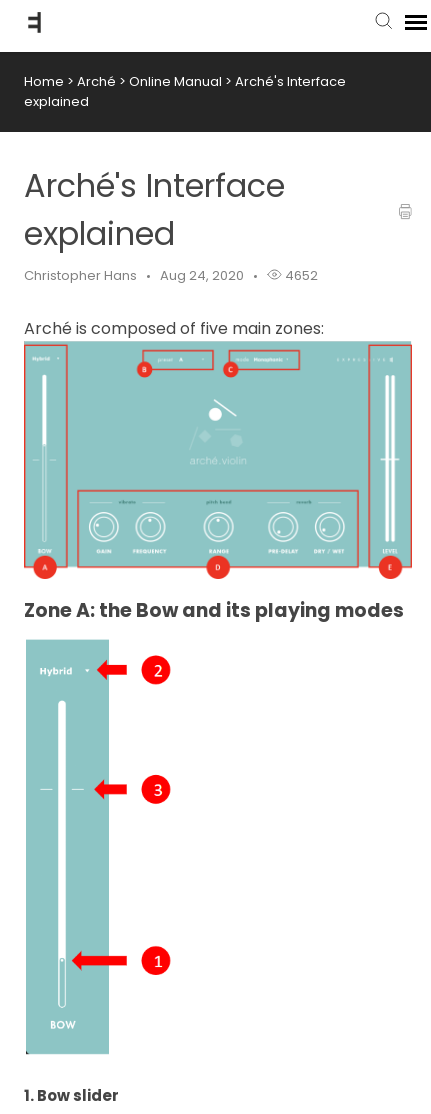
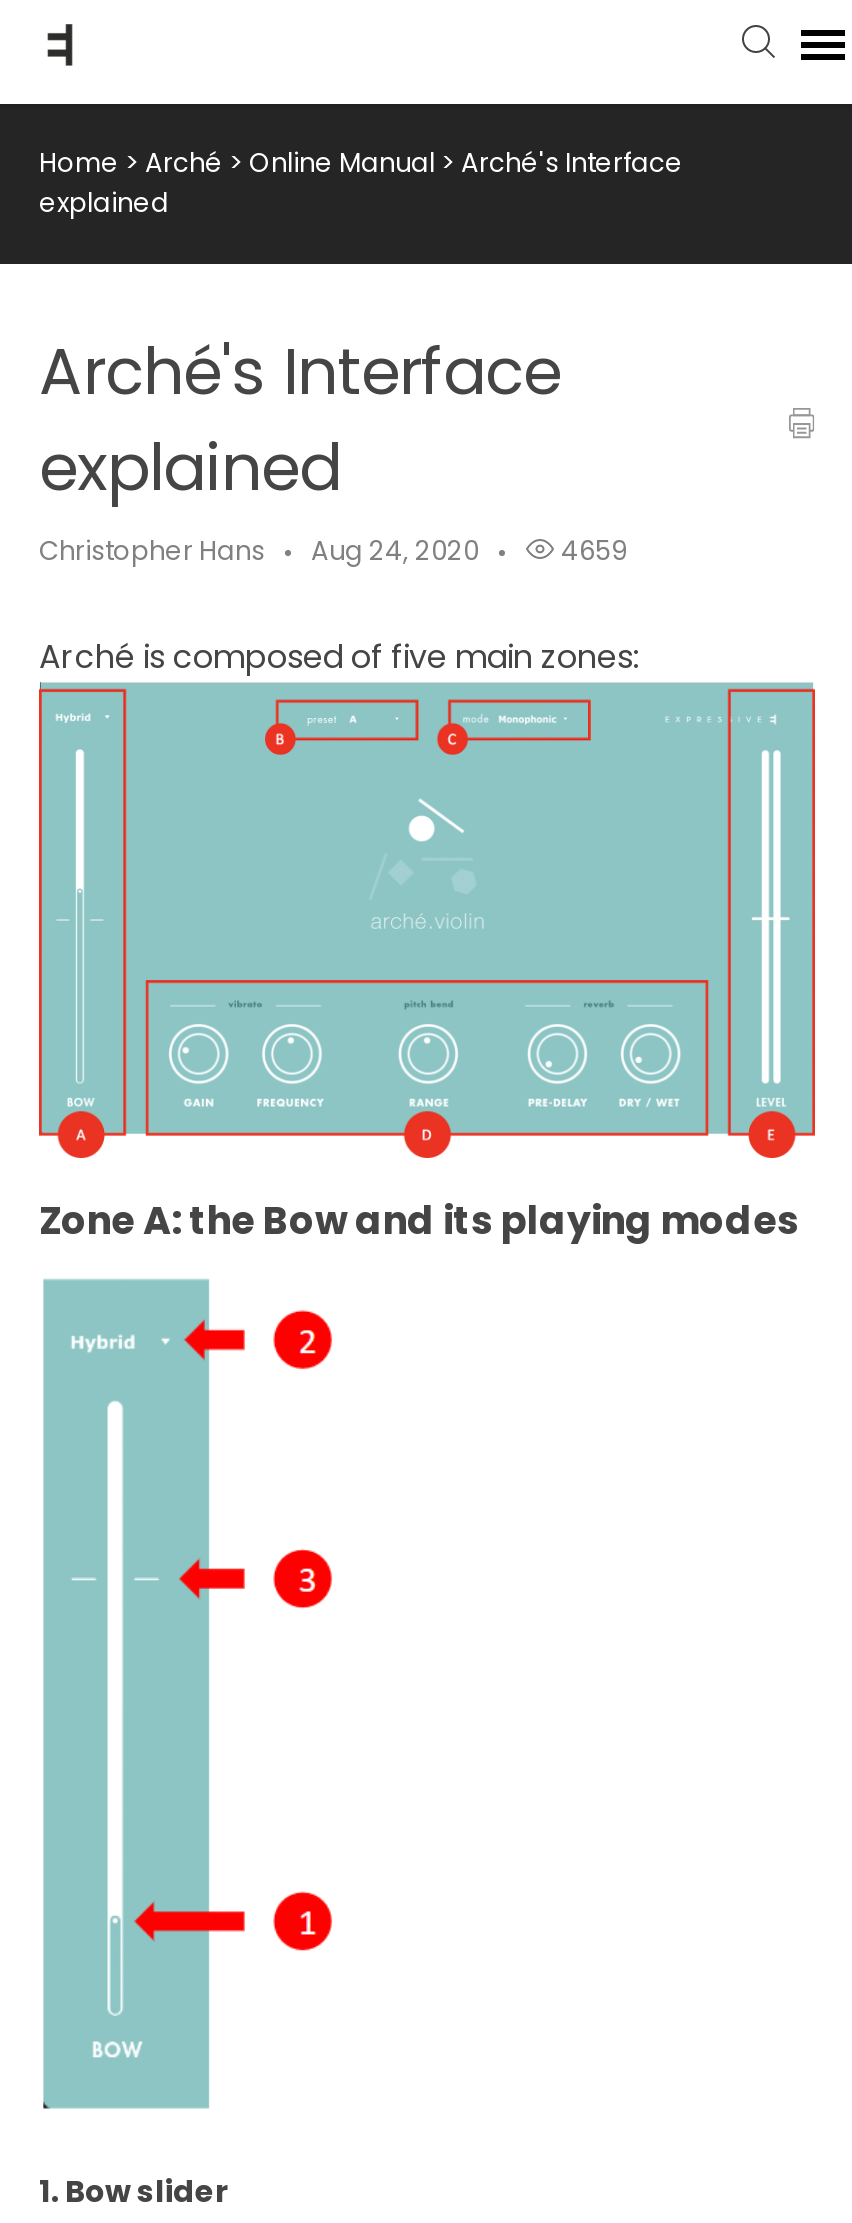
[24,266,318,285] Christopher Hans Aug 24, 2020 4652 -> [39,532,627,570] Christopher Hans Aug 24, 2020 4659

